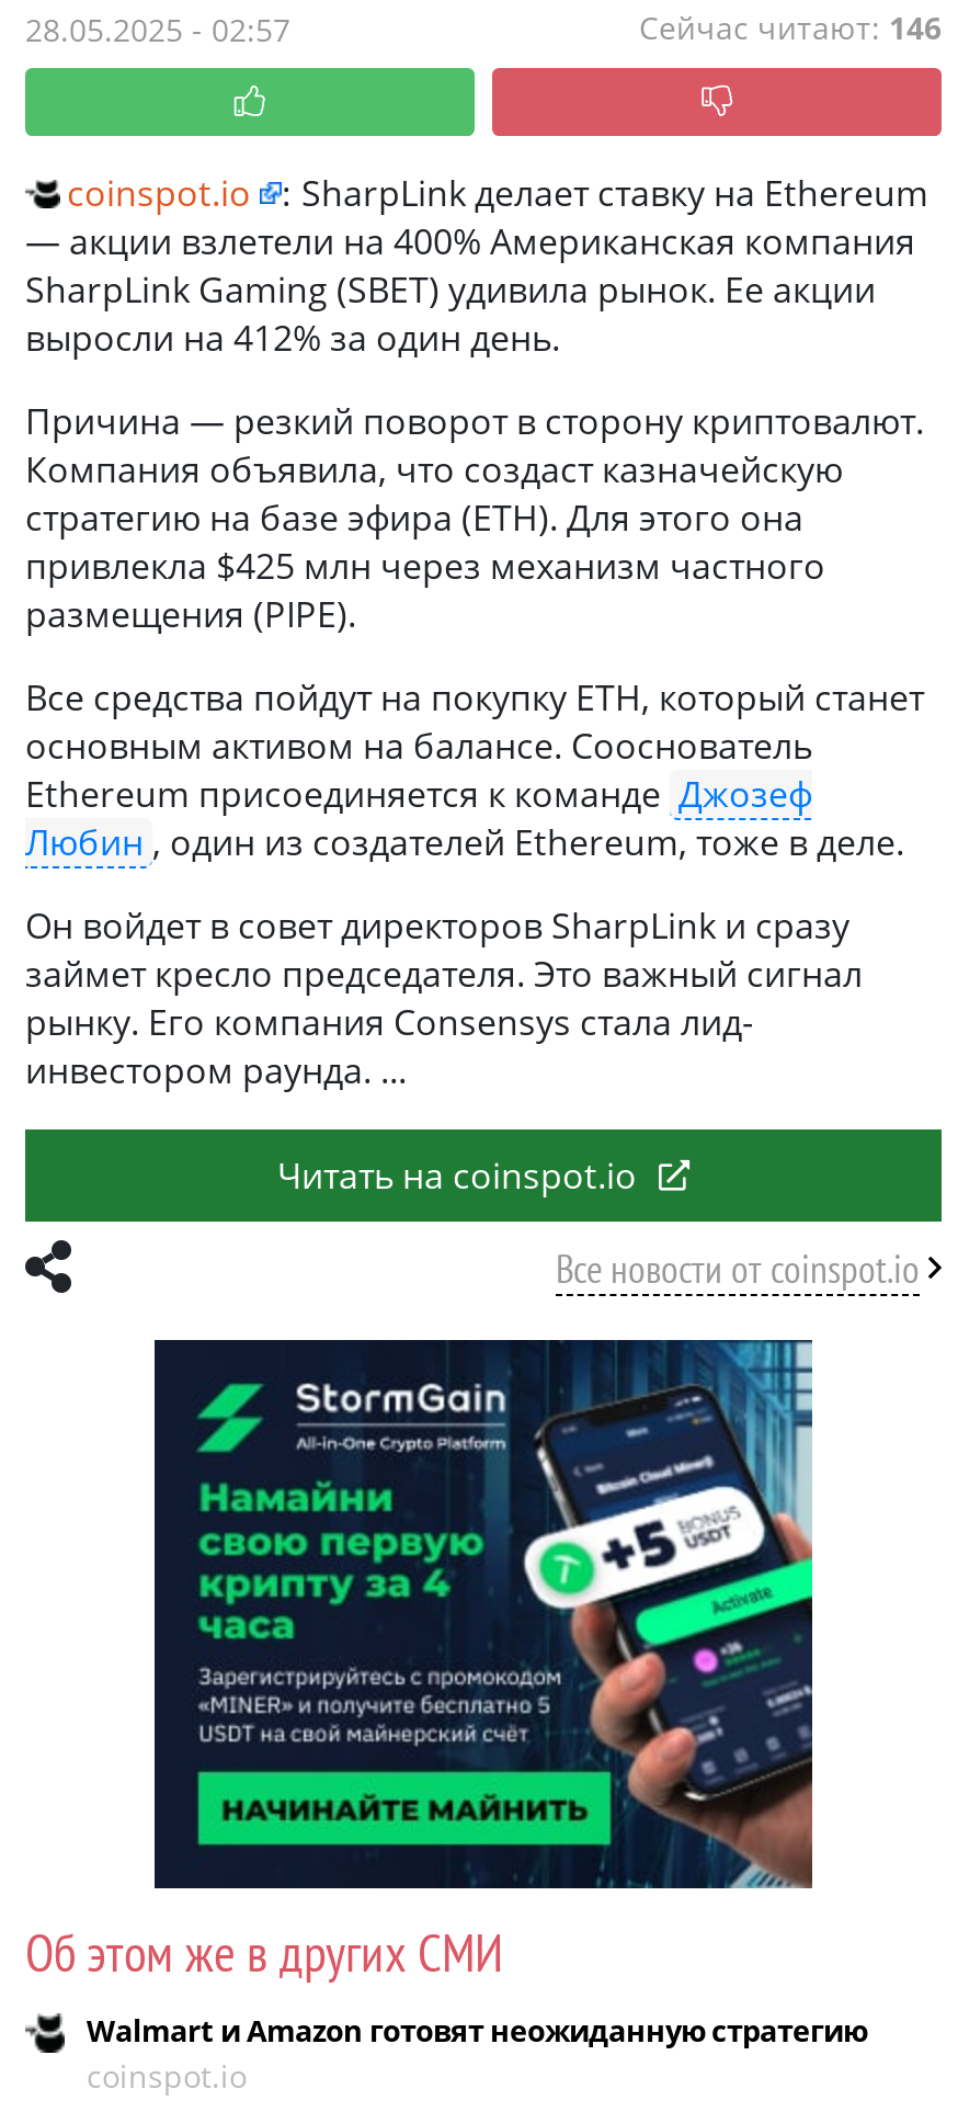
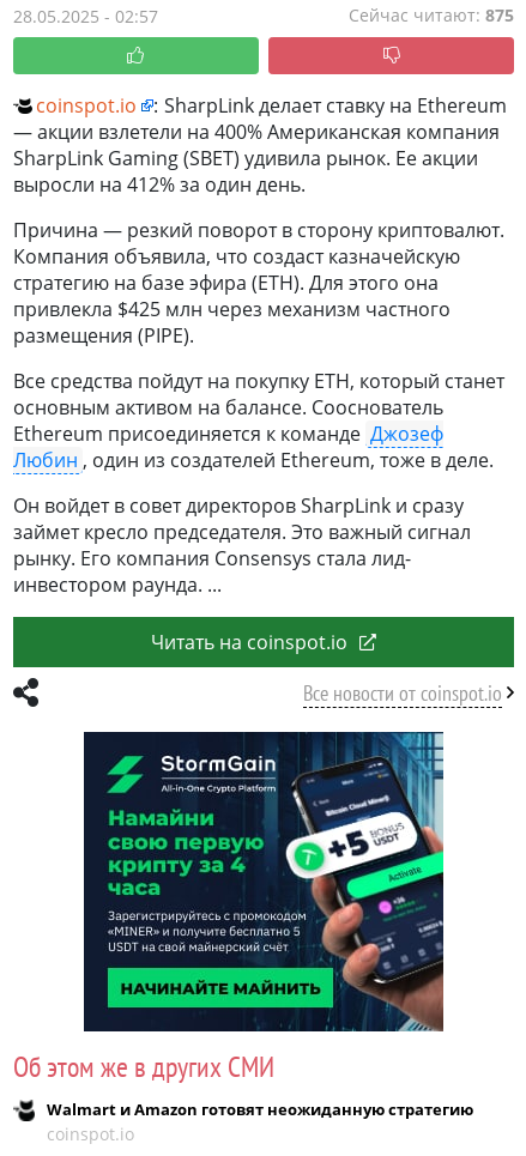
[639,7,942,48] Сейчас читают: 146 -> [349,4,514,26] Сейчас читают: 875

